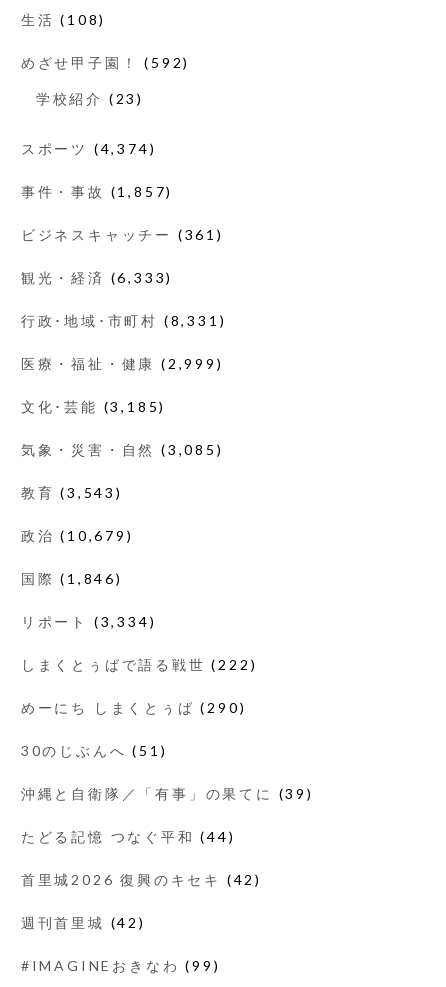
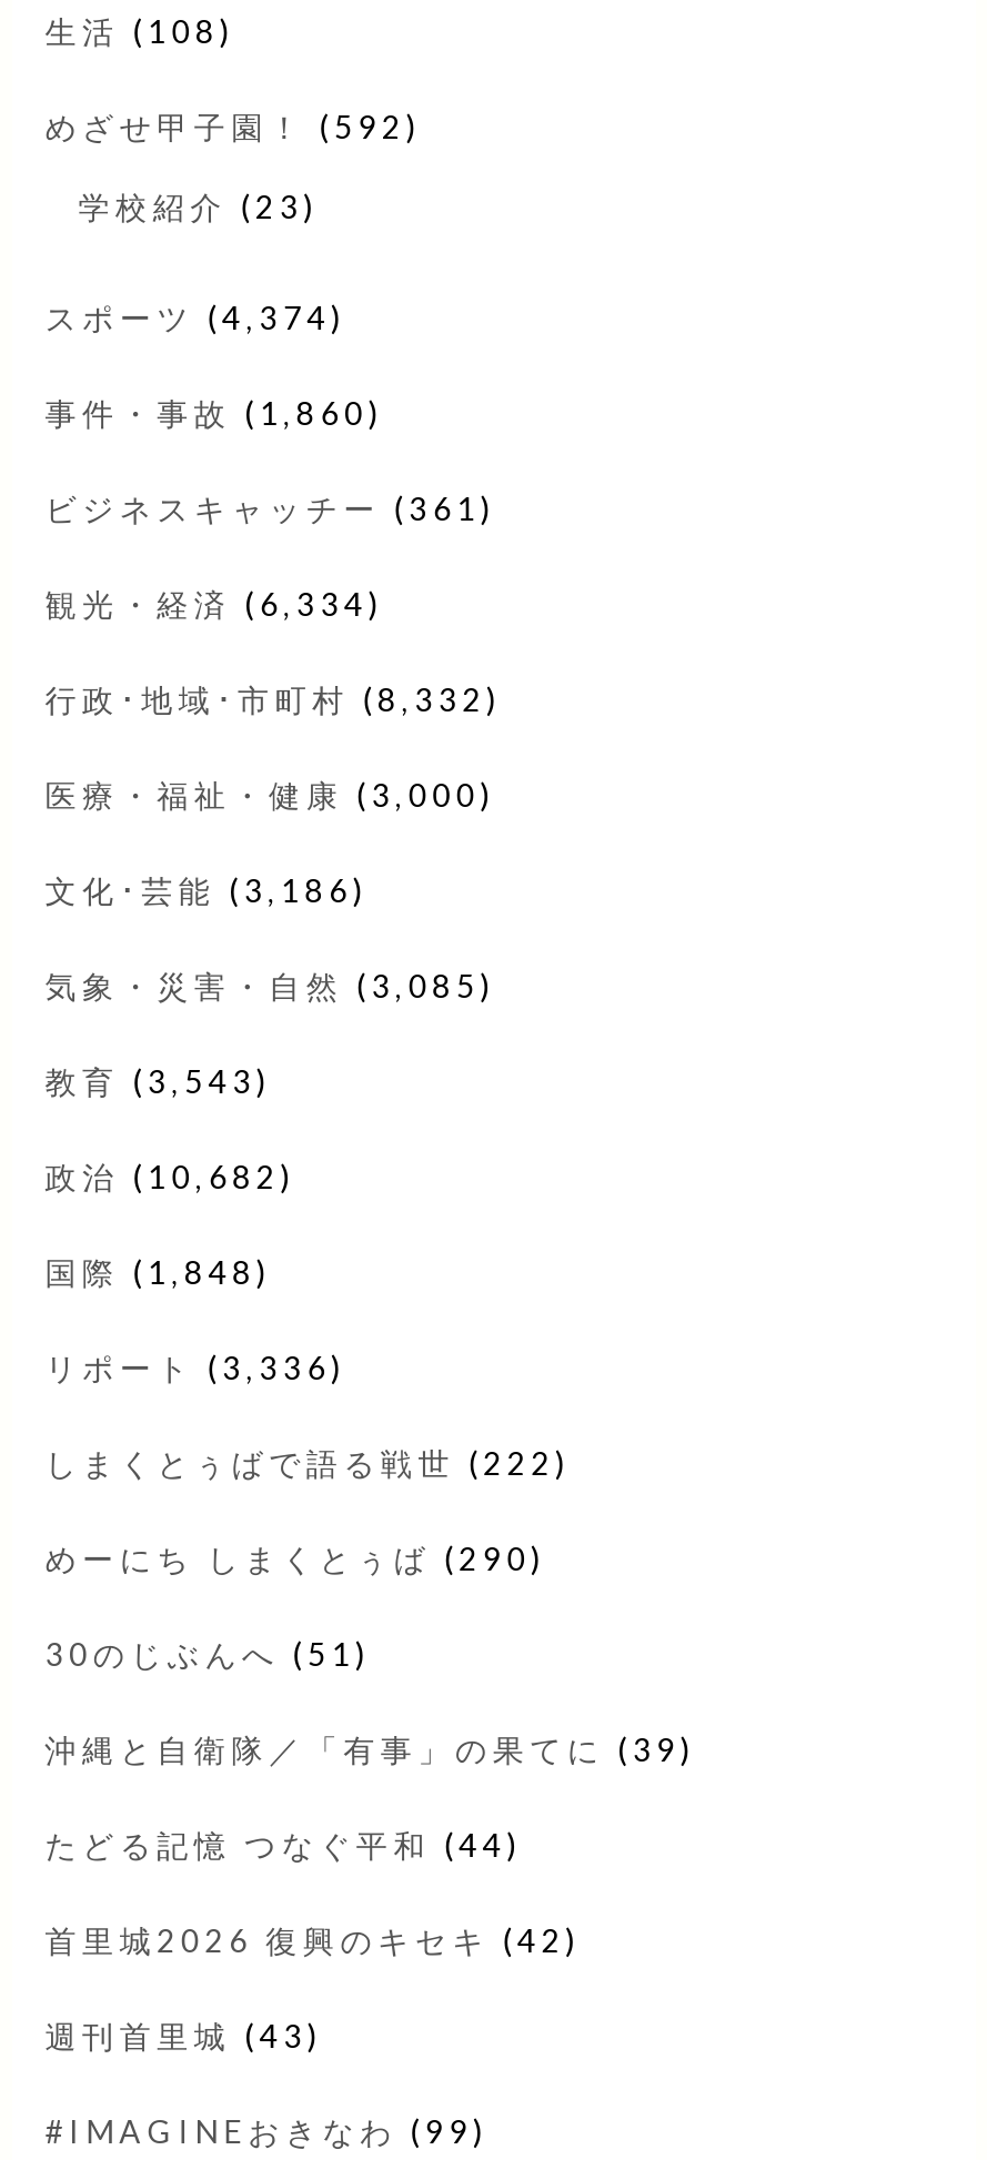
[21,182,173,199] 事件・事故(1,857) -> [45,393,383,431] 事件・事故(1,860)
[21,268,173,285] 観光・経済(6,333) -> [45,584,383,622] 観光・経済(6,334)
[21,311,226,328] 行政･地域･市町村(8,331) -> [45,679,501,717] 行政･地域･市町村(8,332)
[21,354,223,371] 医療・福祉・健康(2,999) -> [45,775,495,812] 医療・福祉・健康(3,000)
[21,397,166,414] 文化･芸能(3,185) -> [45,870,368,908] 文化･芸能(3,186)
[21,526,133,543] 政治(10,679) -> [45,1157,295,1194] 政治(10,682)
[21,569,123,586] 国際(1,846) -> [45,1252,271,1290] 国際(1,848)
[21,612,156,629] リポート(3,334) -> [45,1348,346,1385] リポート(3,336)
[21,913,146,930] 週刊首里城(42) -> [45,2016,322,2053] 週刊首里城(43)

